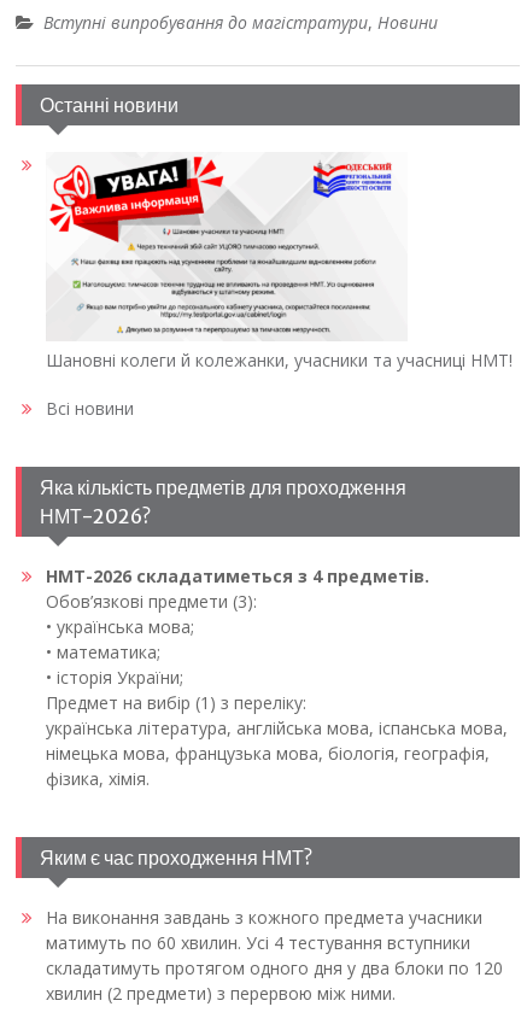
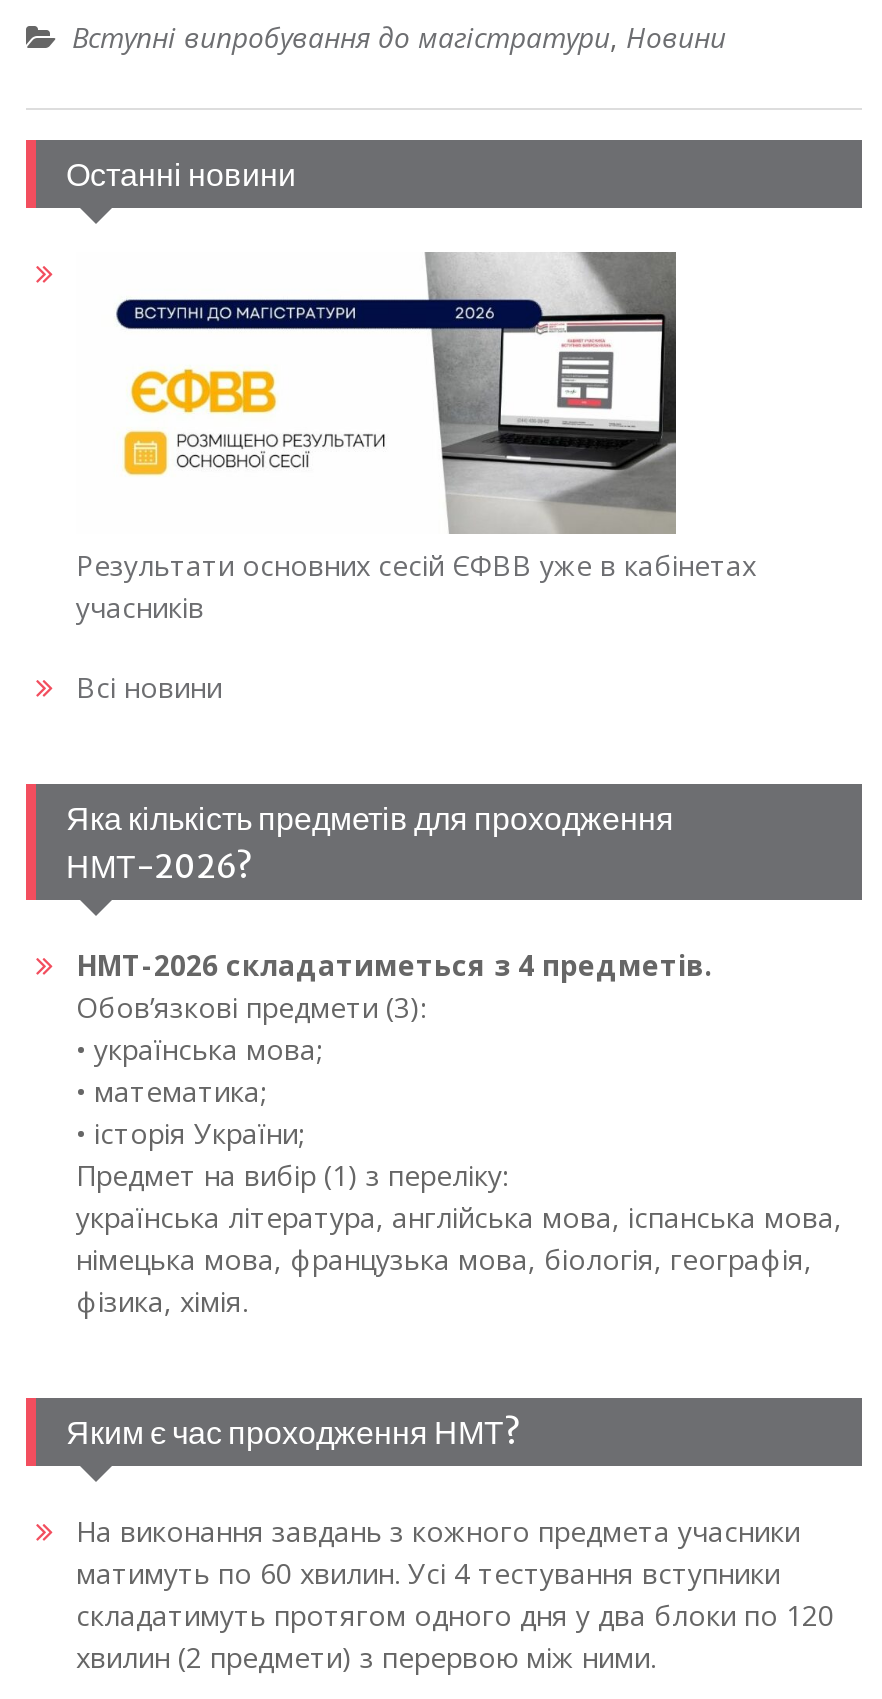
[46,152,513,372] [image] | Шановні колеги й колежанки, учасники та учасниці НМТ! -> [76,250,756,627] [image] | Результати основних сесій ЄФВВ уже в кабінетах | учасників

